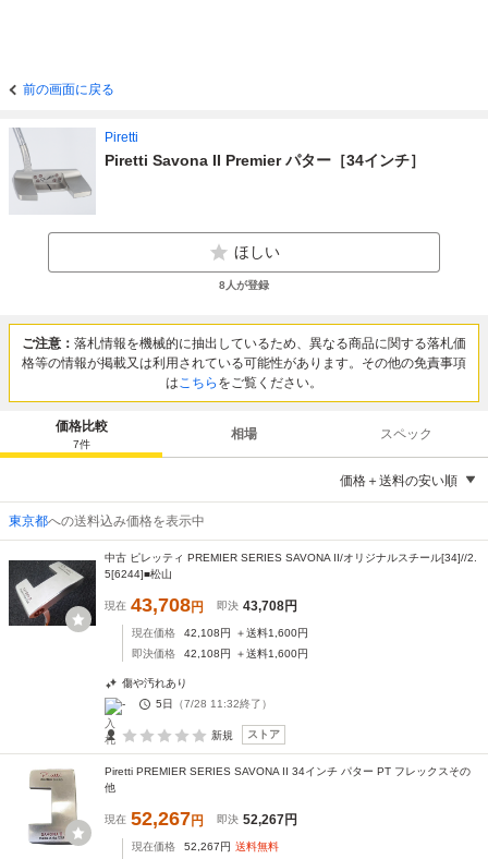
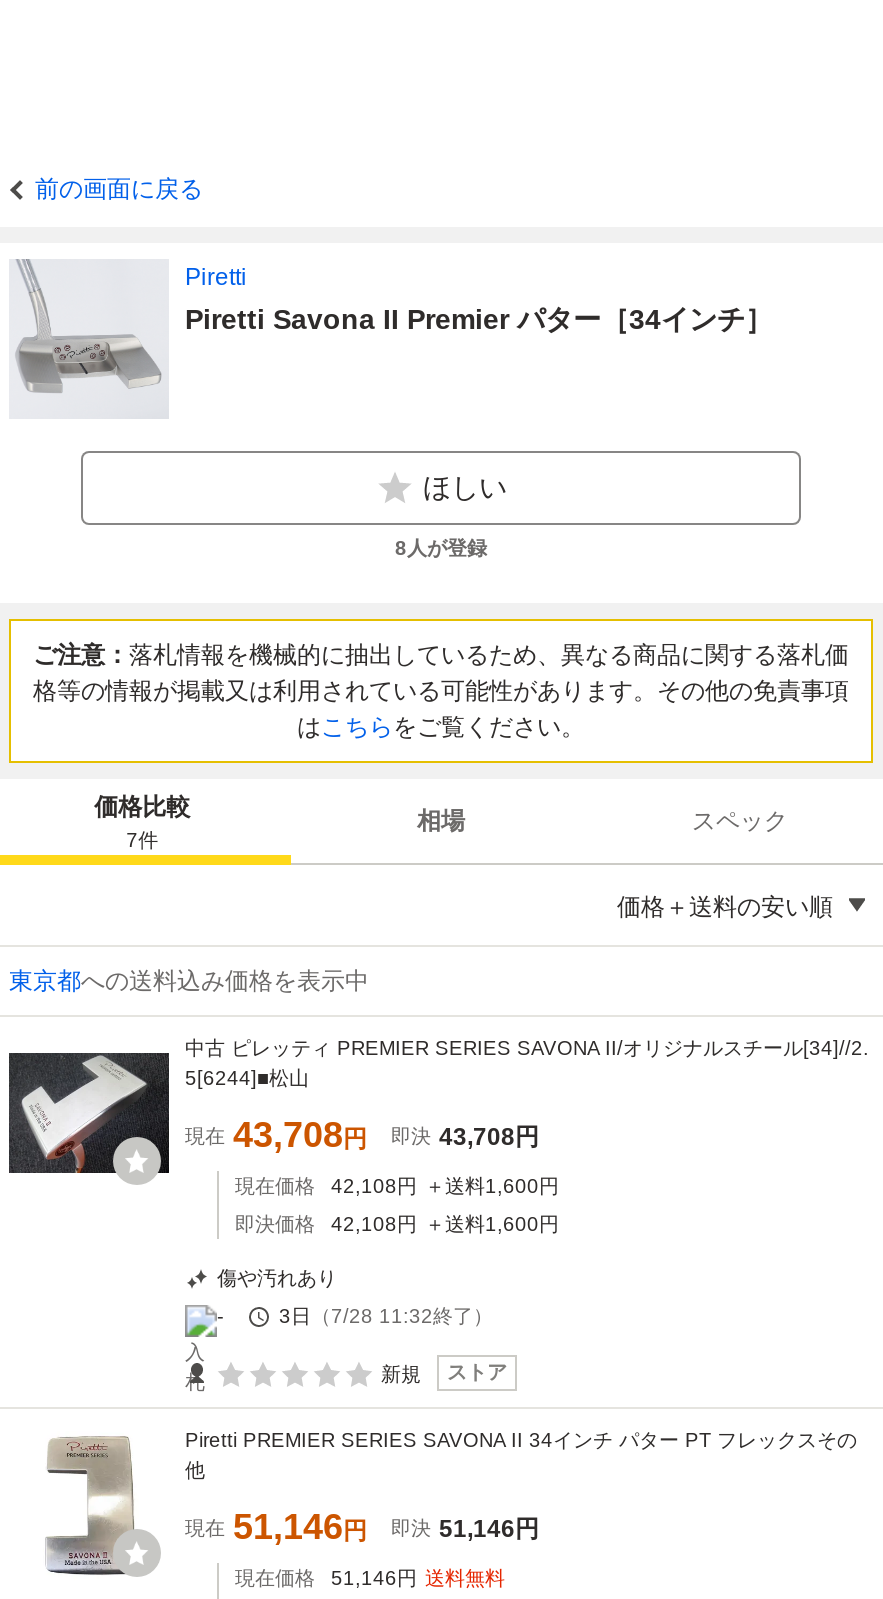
[156,698,272,710] 5日（7/28 11:32終了） -> [279,1305,493,1327] 3日（7/28 11:32終了）
[105,808,204,830] 現在 52,267円 -> [185,1507,367,1547] 現在 51,146円
[217,812,297,827] 即決 52,267円 -> [391,1514,539,1542] 即決 51,146円
[132,840,279,852] 現在価格 52,267円 送料無料 -> [235,1567,505,1589] 現在価格 51,146円 送料無料

